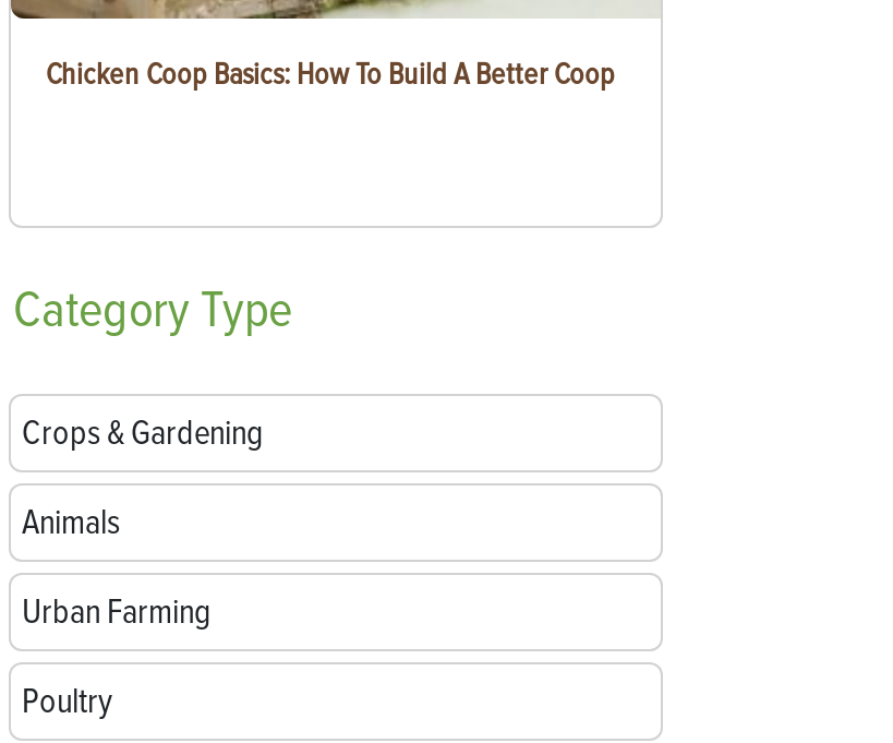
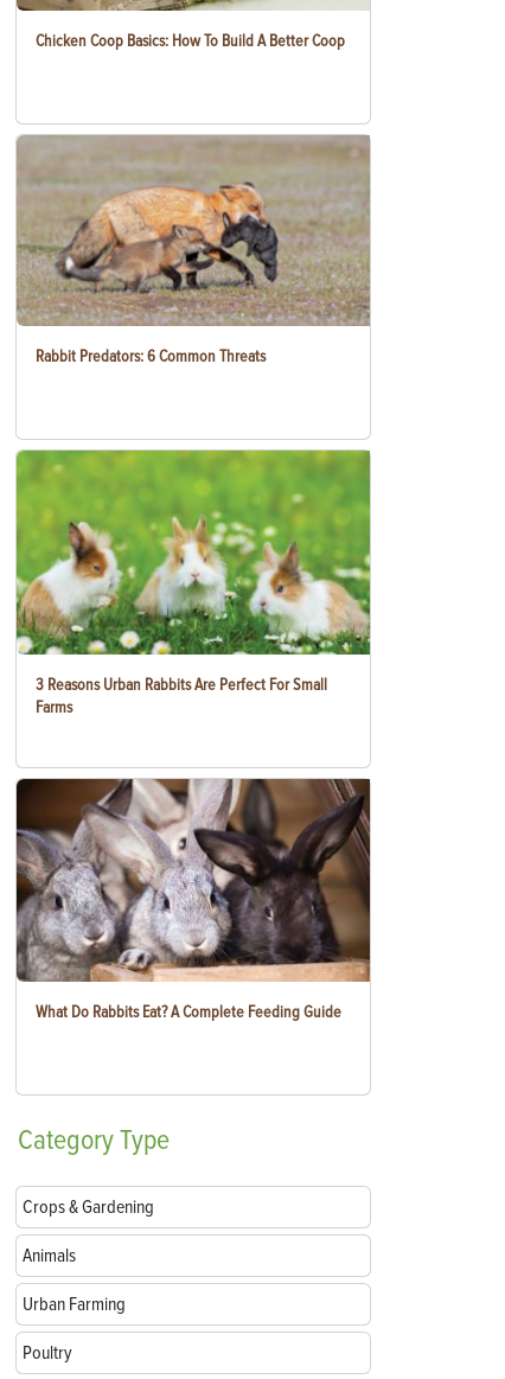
none -> [15,449,371,717] [image] | 3 Reasons Urban Rabbits Are Perfect For Small | Farms
none -> [15,778,371,1022] [image] | What Do Rabbits Eat? A Complete Feeding Guide
none -> [17,134,370,366] [image] | Rabbit Predators: 6 Common Threats

